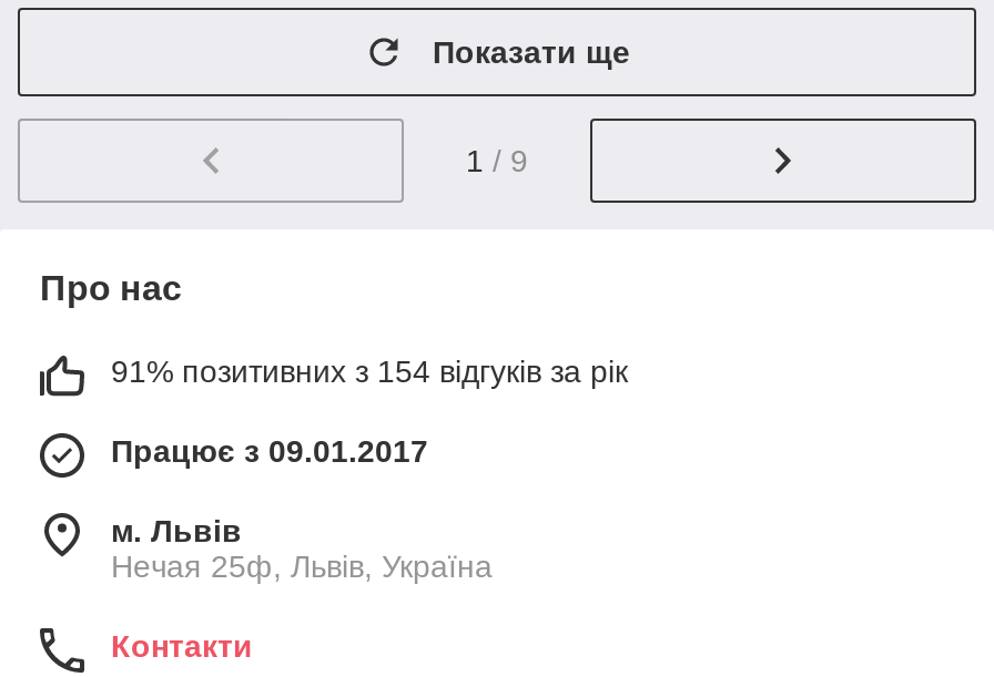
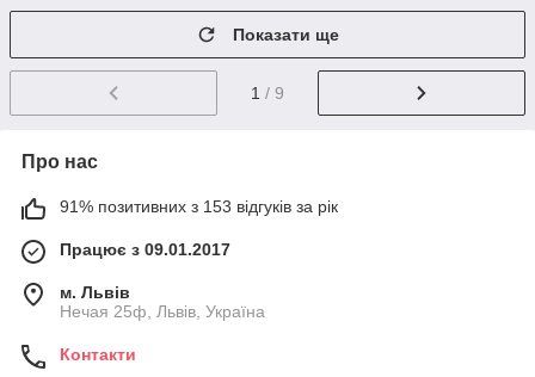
[111,354,628,389] 91% позитивних з 154 відгуків за рік -> [60,197,338,216] 91% позитивних з 153 відгуків за рік

